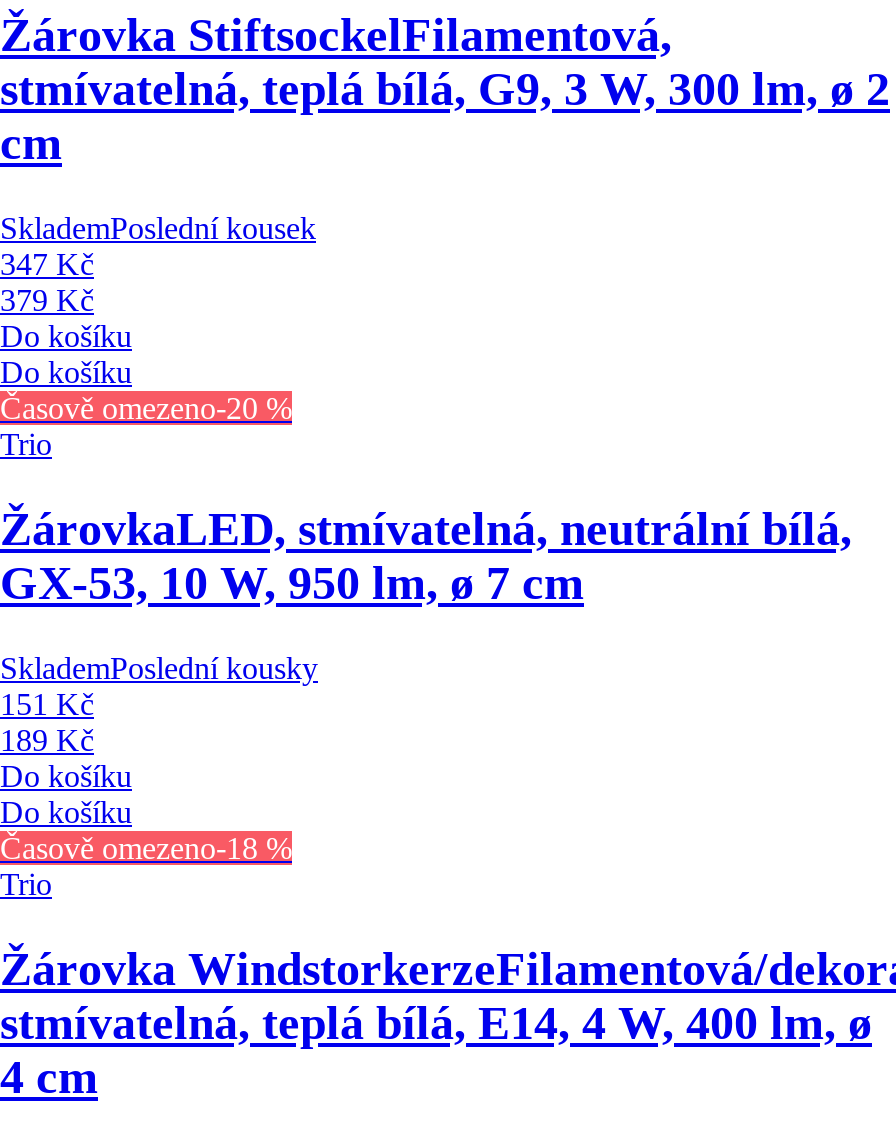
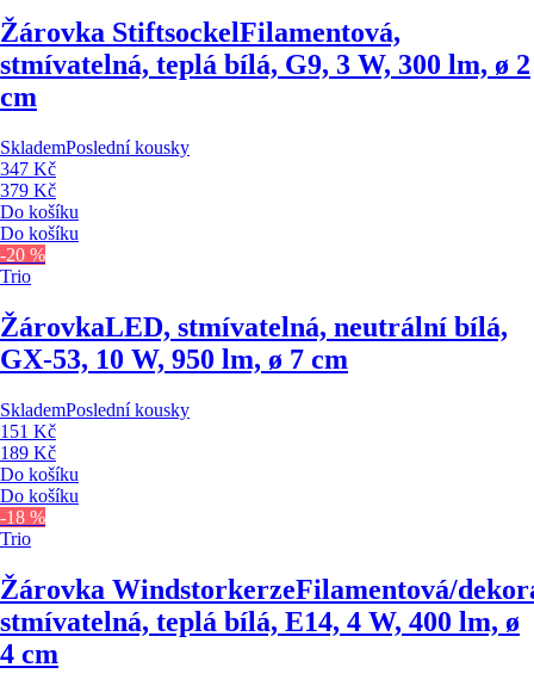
[0,211,316,245] SklademPoslední kousek -> [0,137,190,157] SklademPoslední kousky
[0,391,292,425] Časově omezeno-20 % -> [0,244,45,265] -20 %
[0,831,292,865] Časově omezeno-18 % -> [0,507,45,527] -18 %

